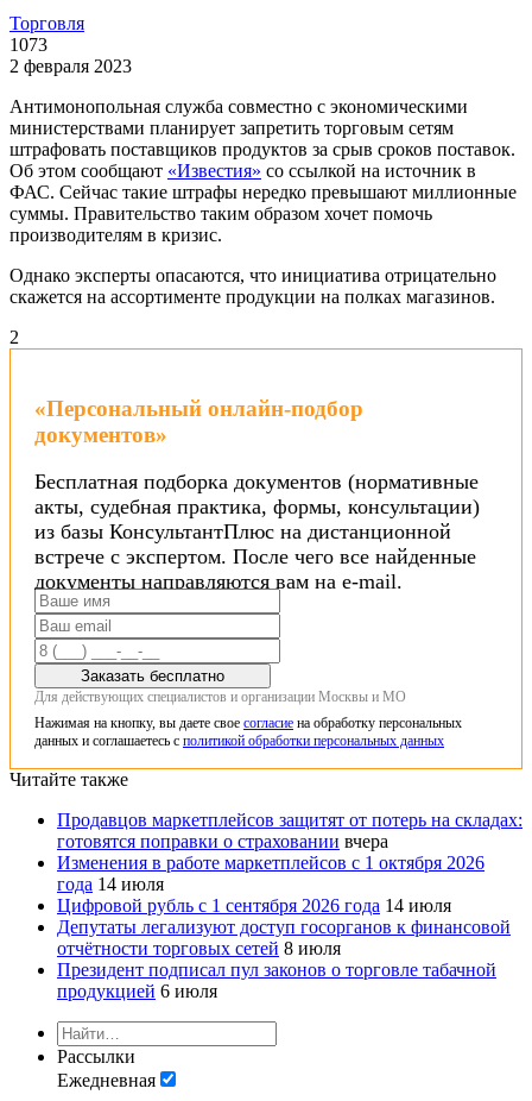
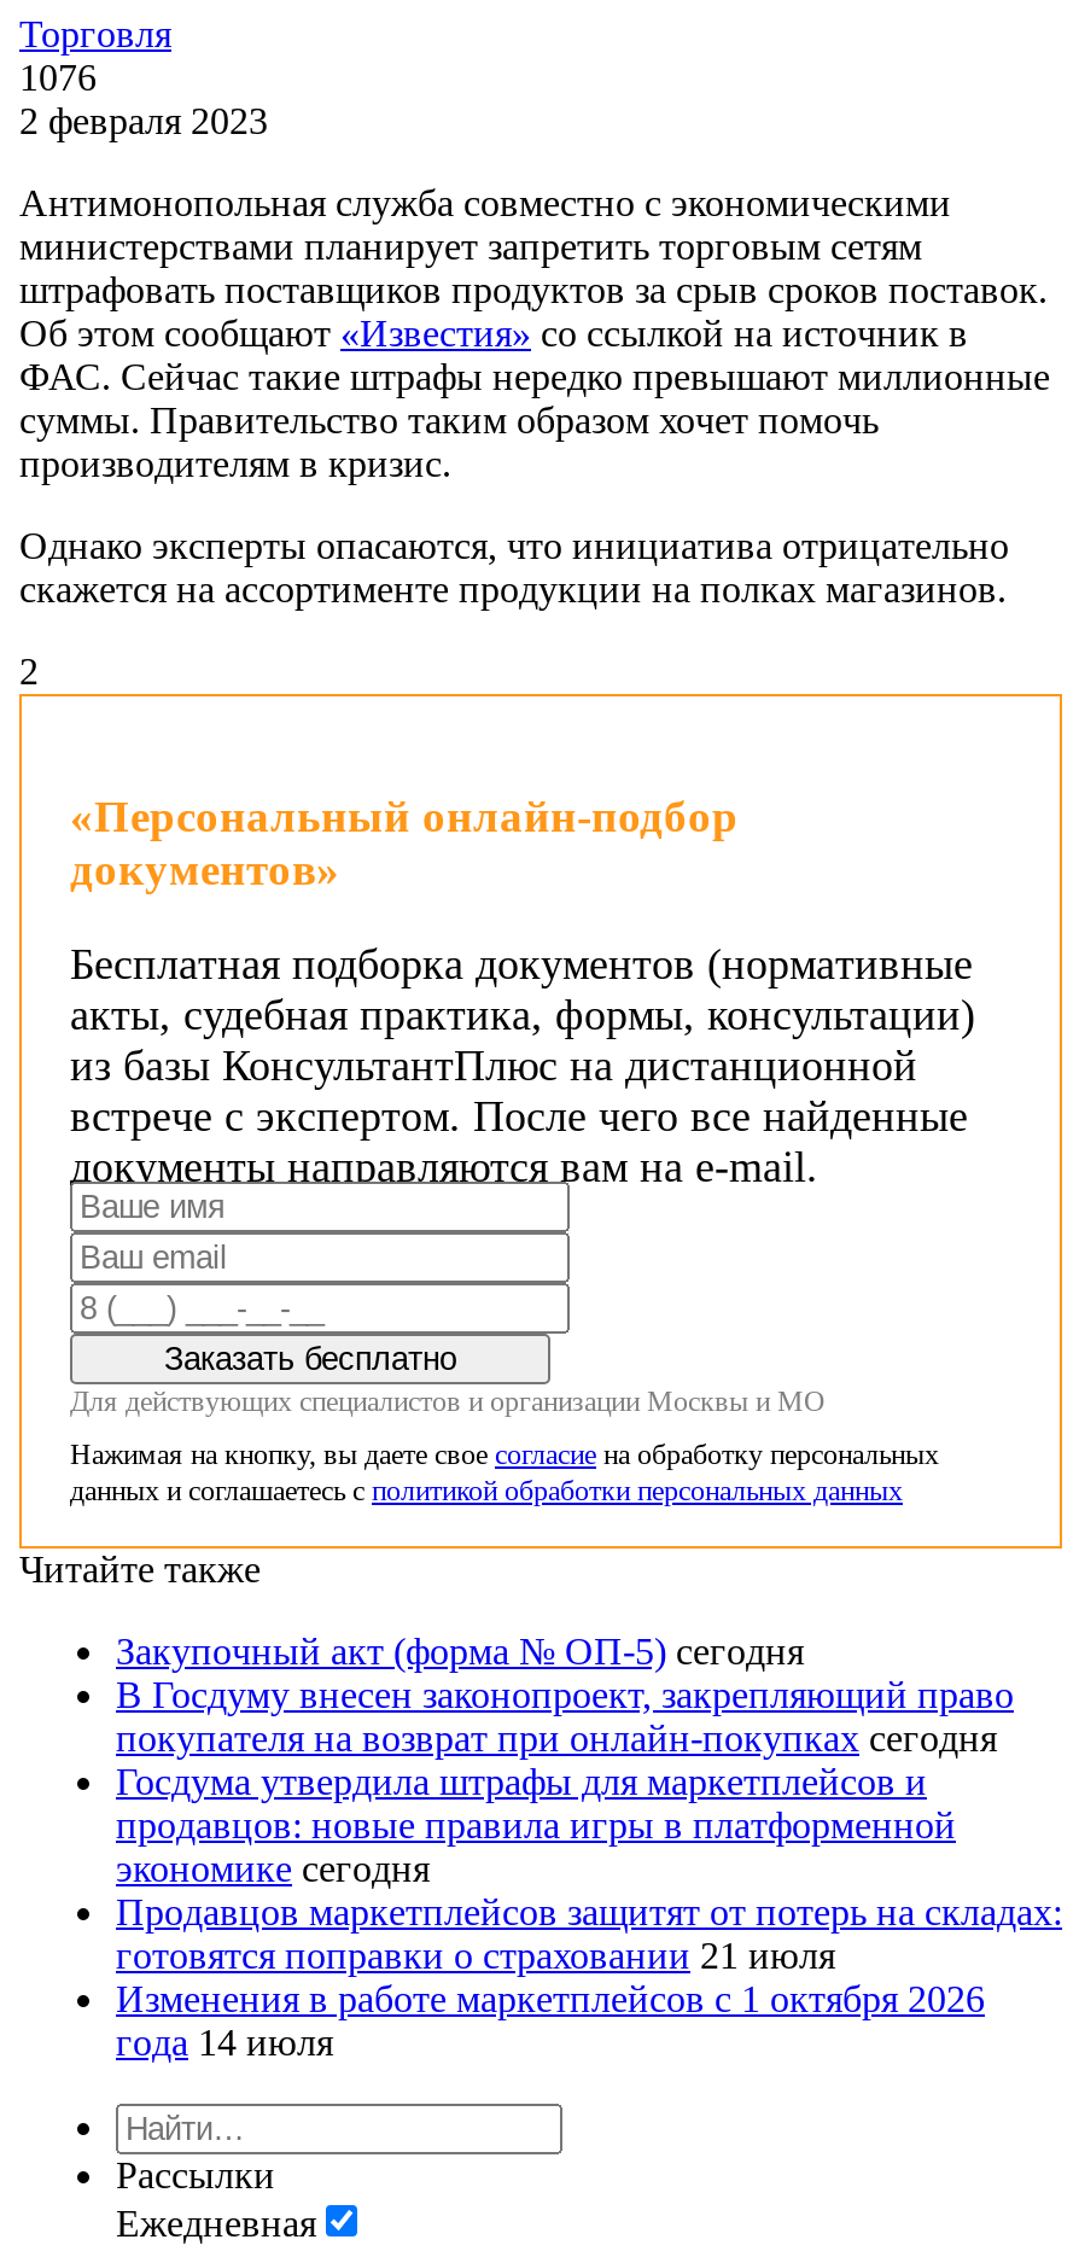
[9,34,47,54] 1073 -> [19,56,97,97] 1076
none -> [116,1631,1014,1889] Закупочный акт (форма № ОП-5) сегодня | В Госдуму внесен законопроект, закрепляющий право | покупателя на возврат при онлайн-покупках сегодня | Госдума утвердила штрафы для маркетплейсов и | продавцов: новые правила игры в платформенной | экономике сегодня
moved [57,810,522,830] -> [116,1892,1062,1933]: Продавцов маркетплейсов защитят от потерь на складах:
[57,831,388,852] готовятся поправки о страховании вчера -> [116,1935,835,1976] готовятся поправки о страховании 21 июля
moved [57,853,484,894] -> [116,1979,985,2063]: Изменения в работе маркетплейсов с 1 октября 2026 | года 14 июля
[57,896,511,1001] Цифровой рубль с 1 сентября 2026 года 14 июля | Депутаты легализуют доступ госорганов к финансовой | отчётности торговых сетей 8 июля | Президент подписал пул законов о торговле табачной | продукцией 6 июля -> none

